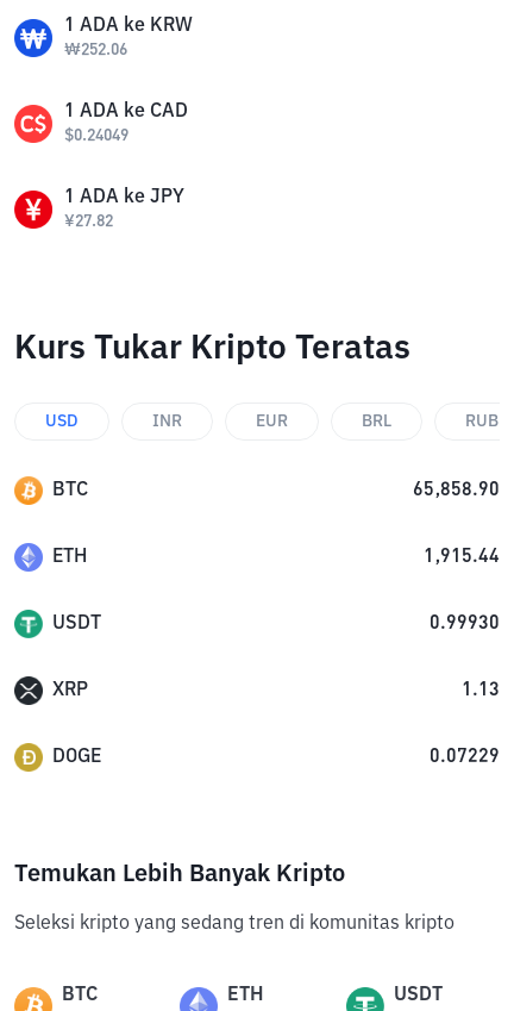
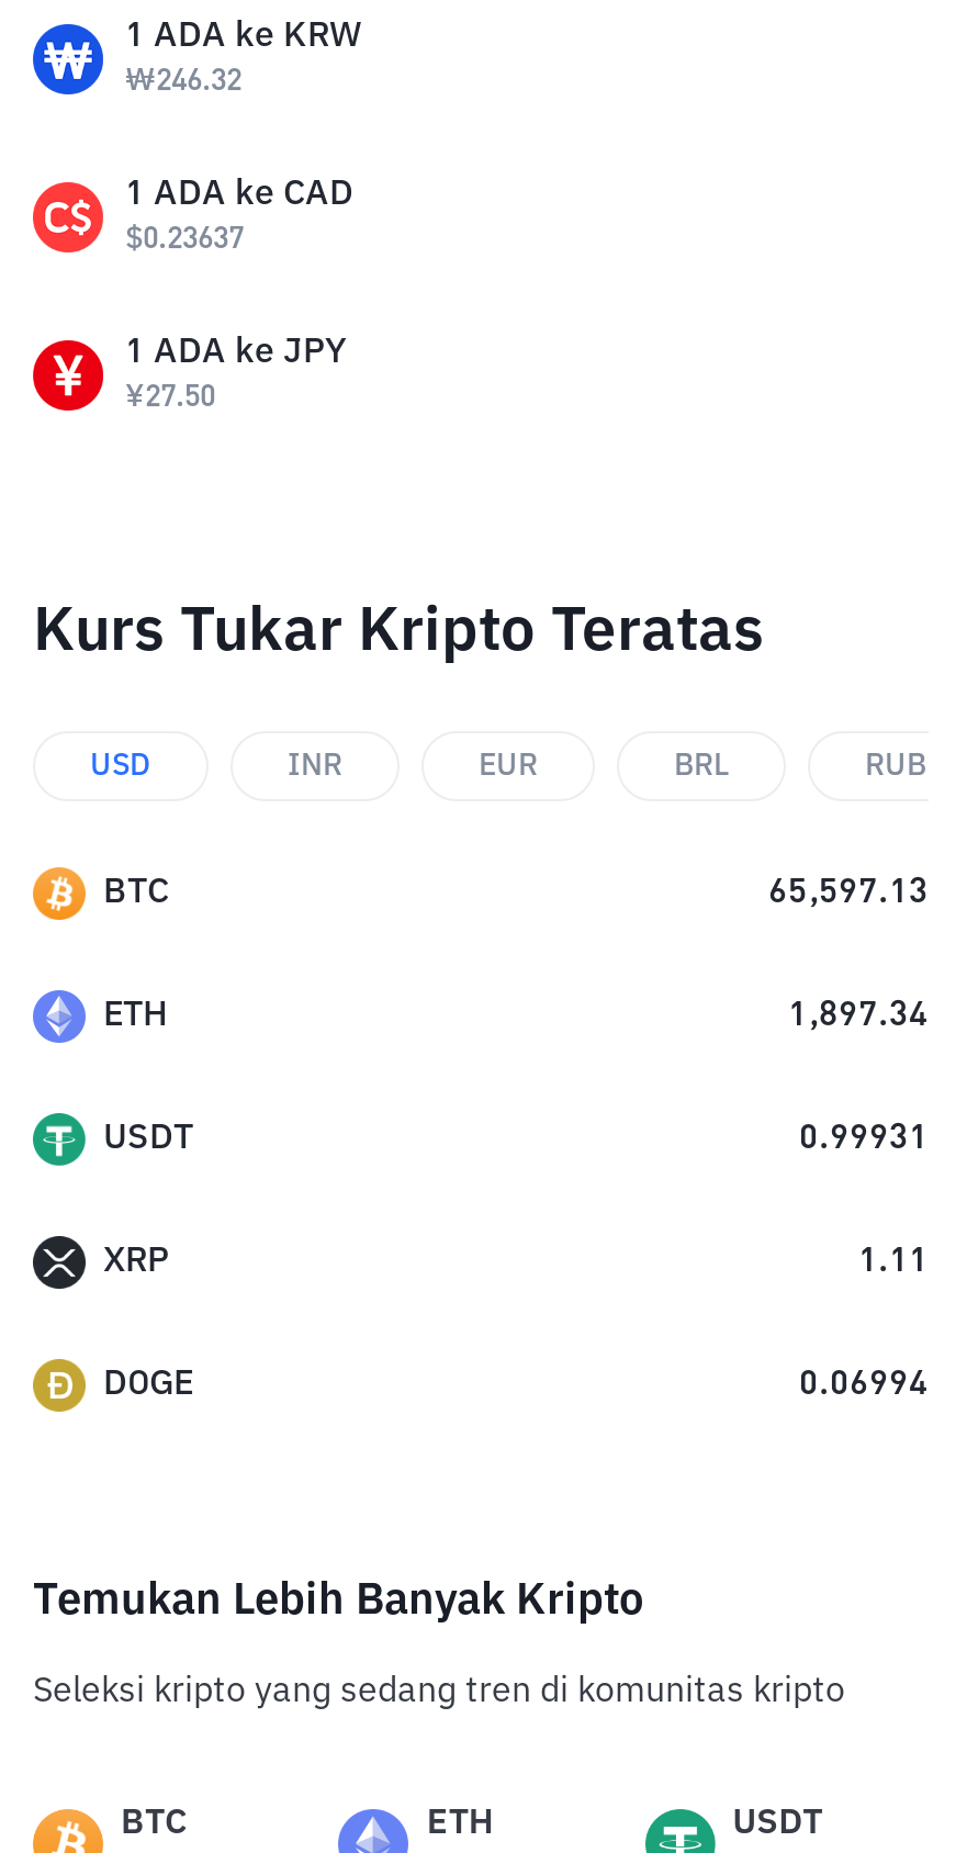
[64,42,127,58] ₩252.06 -> [125,66,241,97] ₩246.32
[64,127,128,144] $0.24049 -> [125,224,244,255] $0.23637
[64,213,113,230] ¥27.82 -> [125,382,215,413] ¥27.50
[413,481,500,500] 65,858.90 -> [768,876,929,911] 65,597.13
[424,548,500,567] 1,915.44 -> [788,999,929,1034] 1,897.34
[430,614,500,634] 0.99930 -> [799,1122,929,1157] 0.99931
[462,681,500,700] 1.13 -> [858,1245,929,1280] 1.11
[430,748,500,767] 0.07229 -> [799,1368,929,1403] 0.06994

